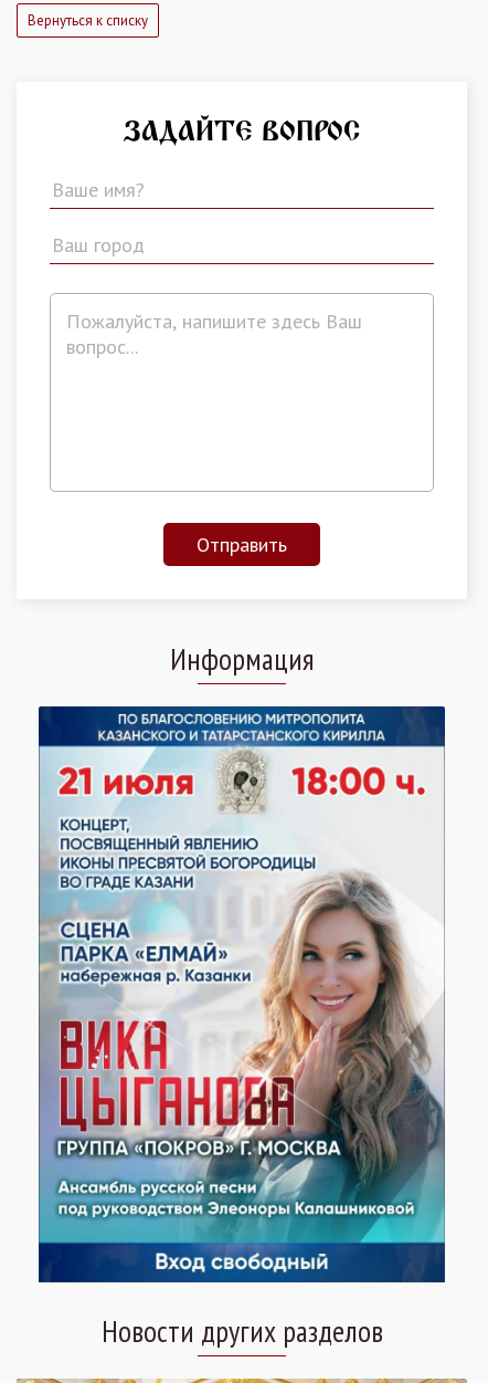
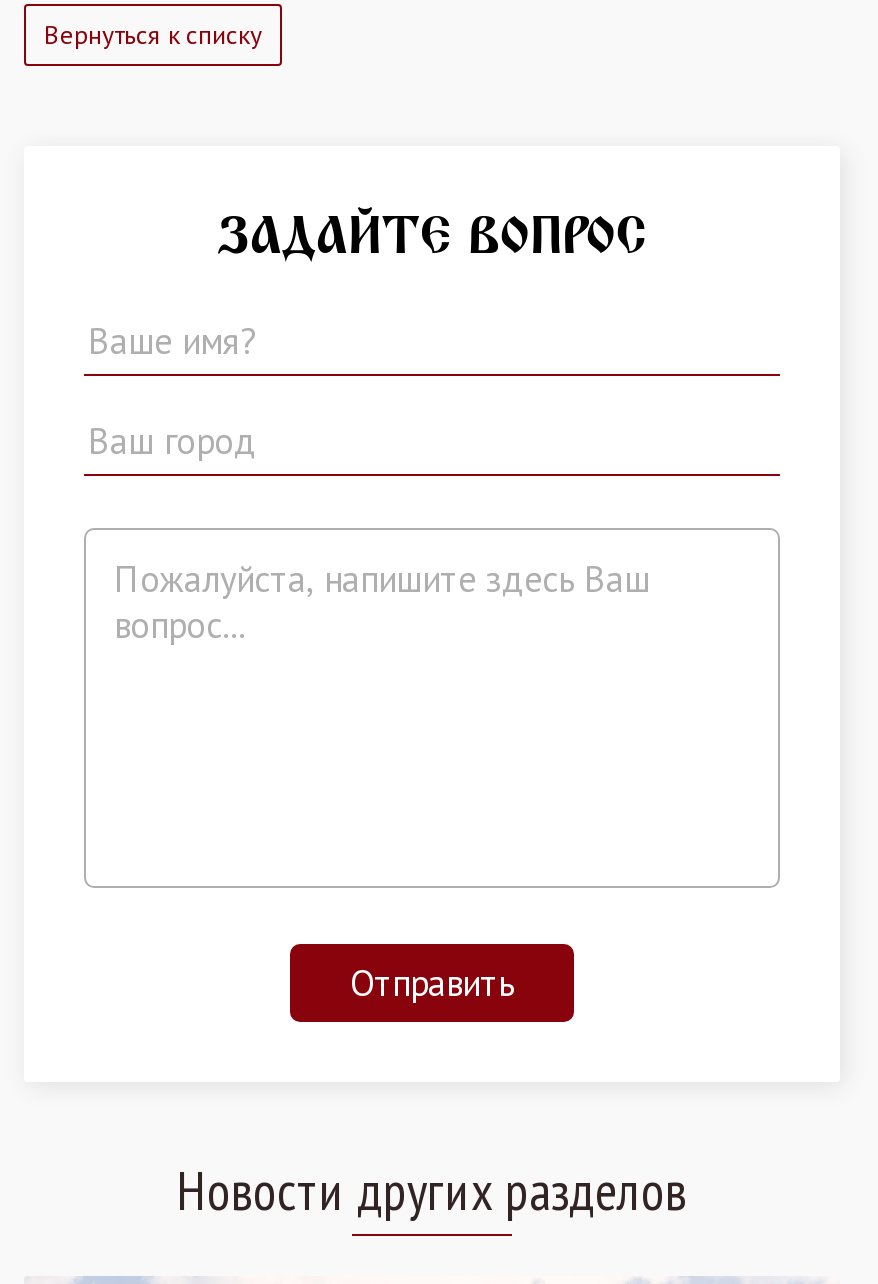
[170,640,314,678] Информация -> none
[38,705,446,1284] [image] -> none

